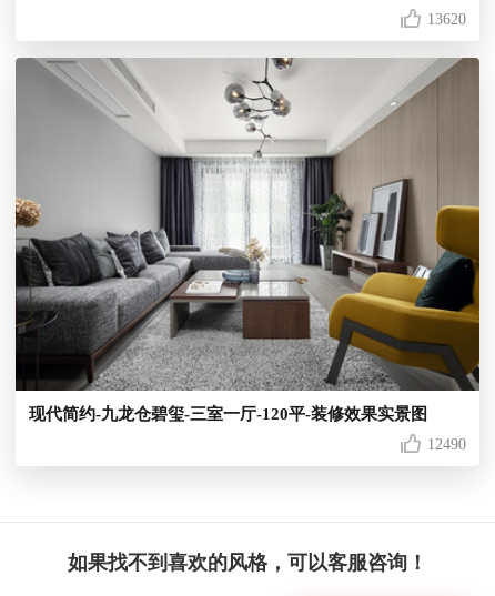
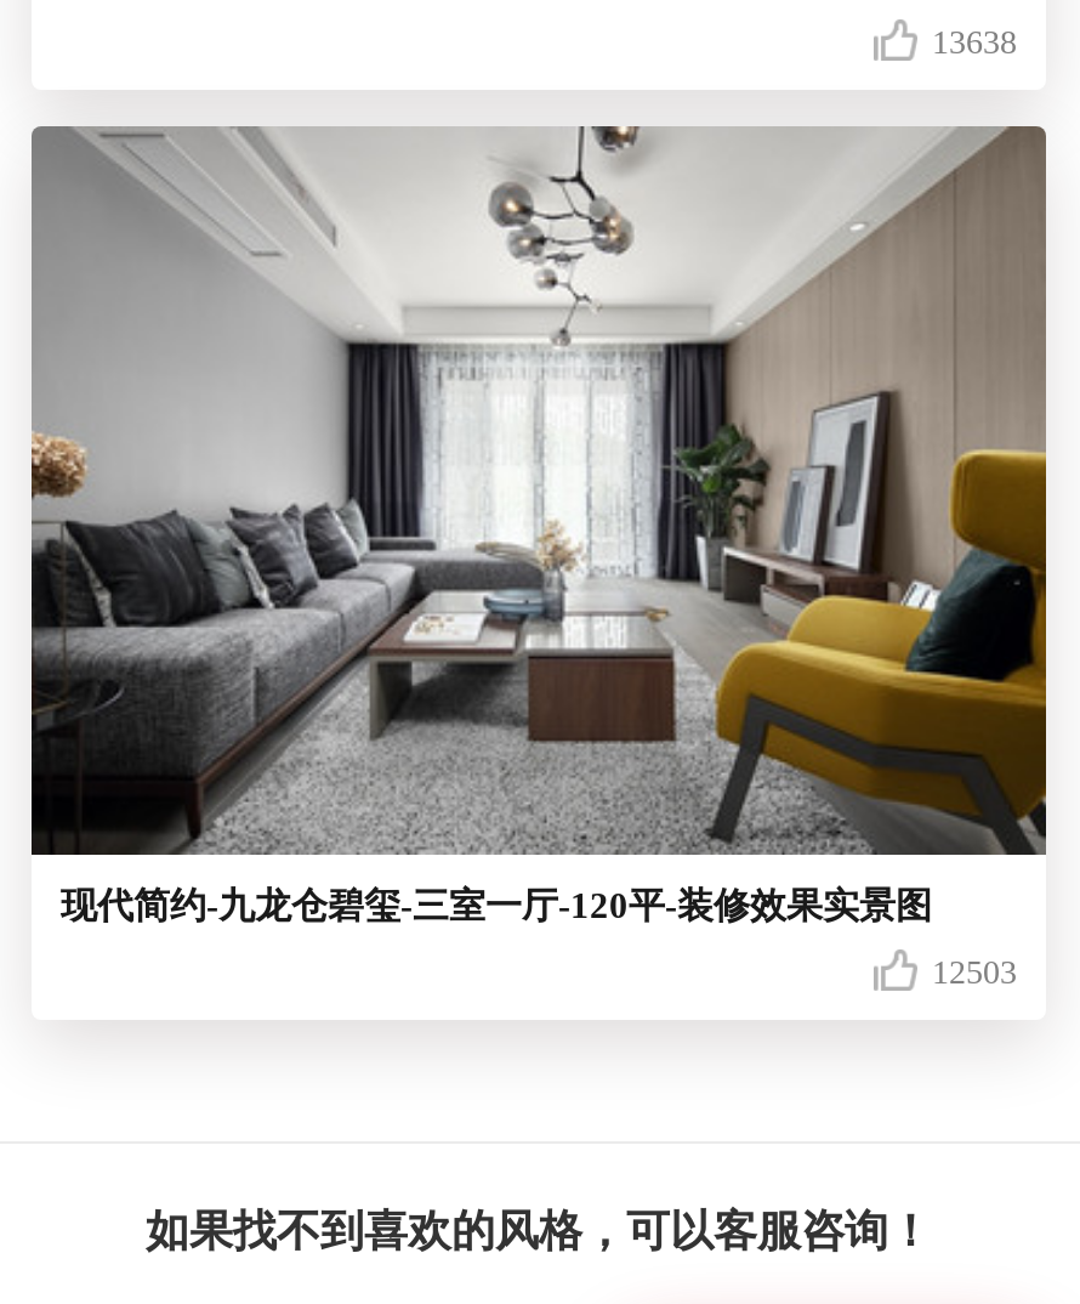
[427,12,466,28] 13620 -> [932,26,1017,62] 13638
[427,436,466,453] 12490 -> [932,954,1017,991] 12503

